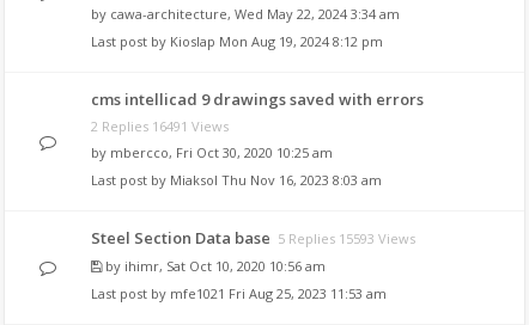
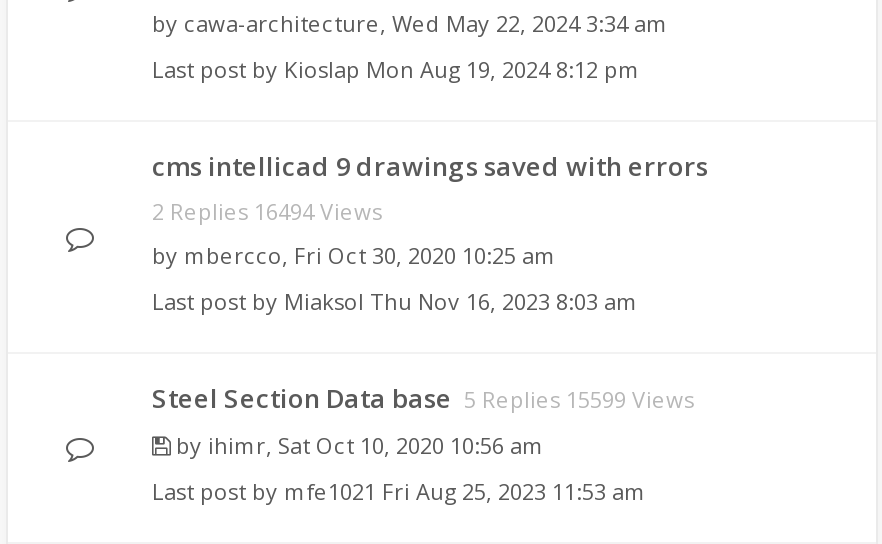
[91,117,229,135] 2 Replies 16491 Views -> [152,196,382,226] 2 Replies 16494 Views
[91,227,415,249] Steel Section Data base 5 Replies 15593 Views -> [152,380,694,416] Steel Section Data base 5 Replies 15599 Views

